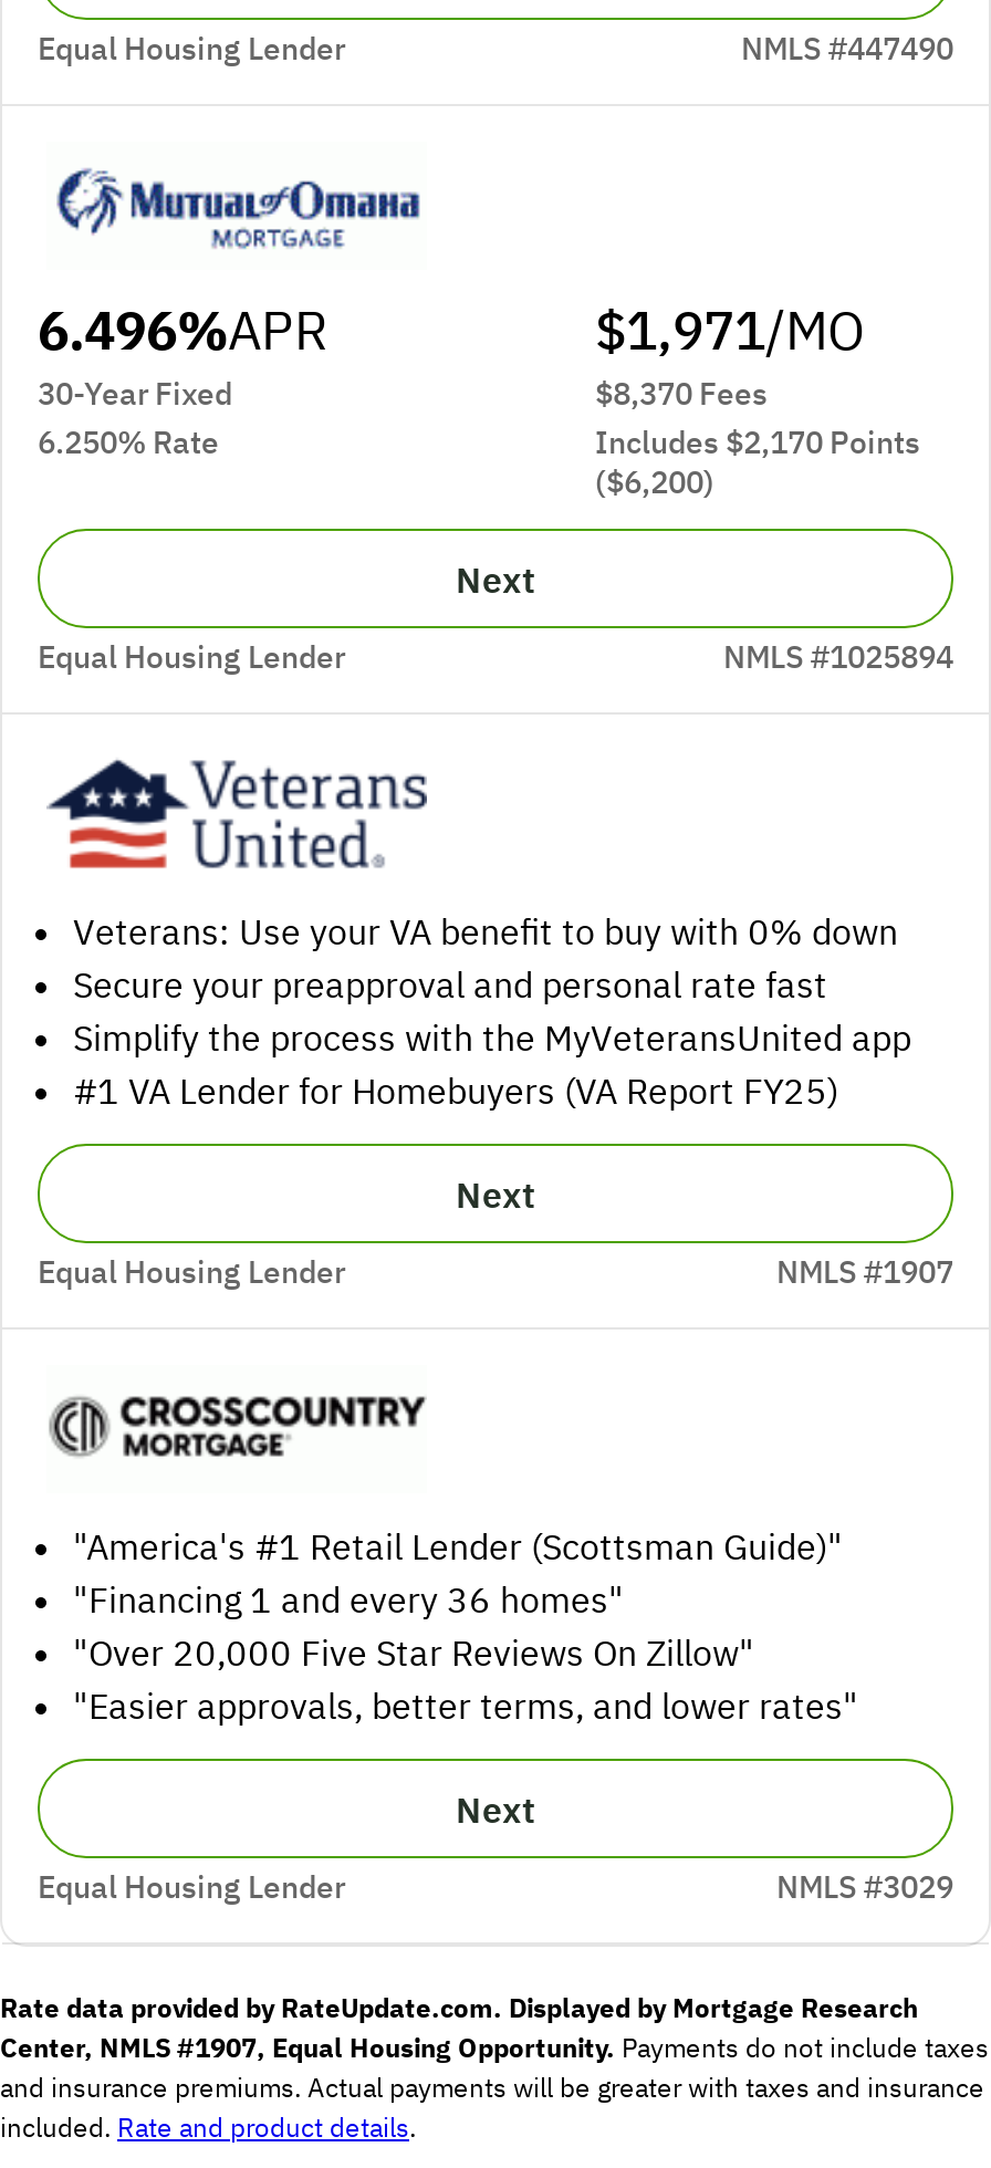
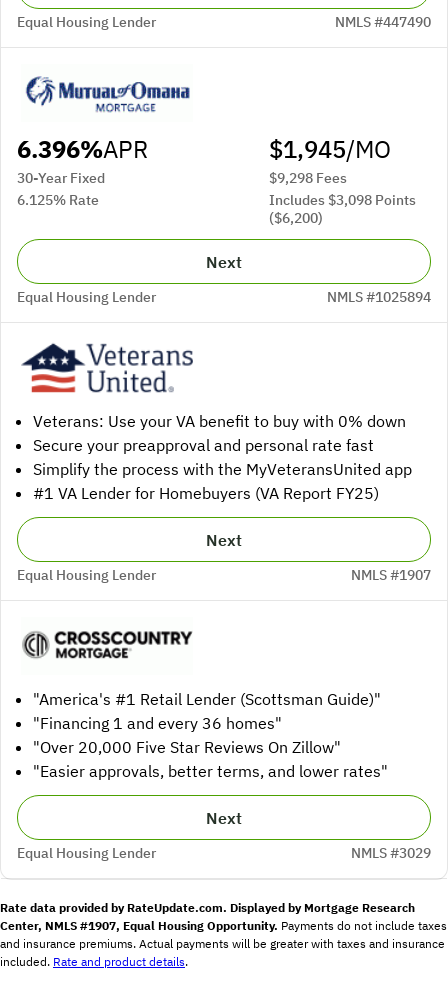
[38,295,327,365] 6.496%APR -> [17,133,148,165] 6.396%APR
[595,295,865,365] $1,971/MO -> [269,133,391,165] $1,945/MO
[595,374,768,414] $8,370 Fees -> [269,169,347,187] $9,298 Fees
[38,423,219,463] 6.250% Rate -> [17,191,99,209] 6.125% Rate
[595,423,920,463] Includes $2,170 Points -> [269,191,416,209] Includes $3,098 Points

